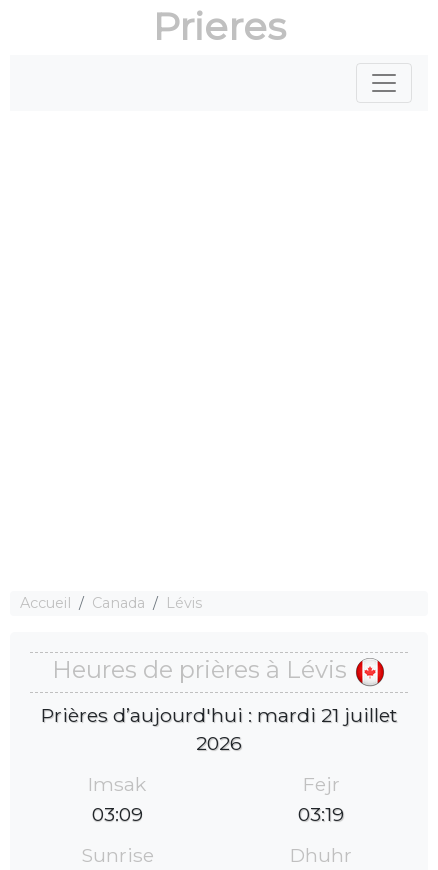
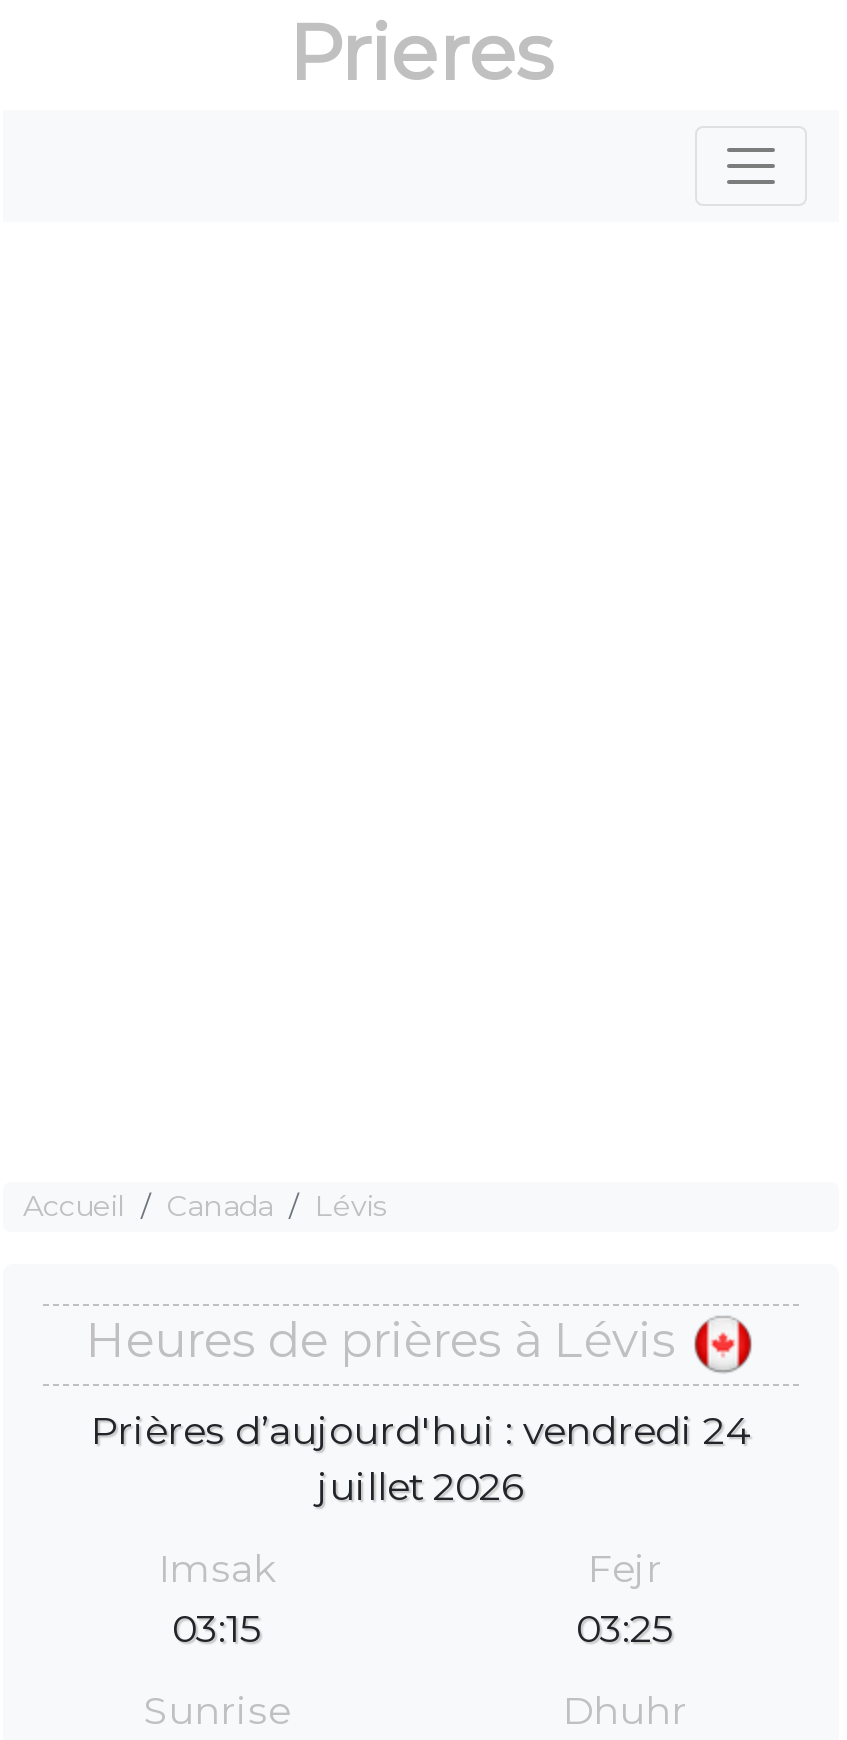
[41,703,397,755] Prières d’aujourd'hui : mardi 21 juillet | 2026 -> [91,1406,751,1510] Prières d’aujourd'hui : vendredi 24 | juillet 2026
[91,802,142,826] 03:09 -> [172,1603,262,1651] 03:15
[298,802,344,826] 03:19 -> [576,1603,674,1651] 03:25

